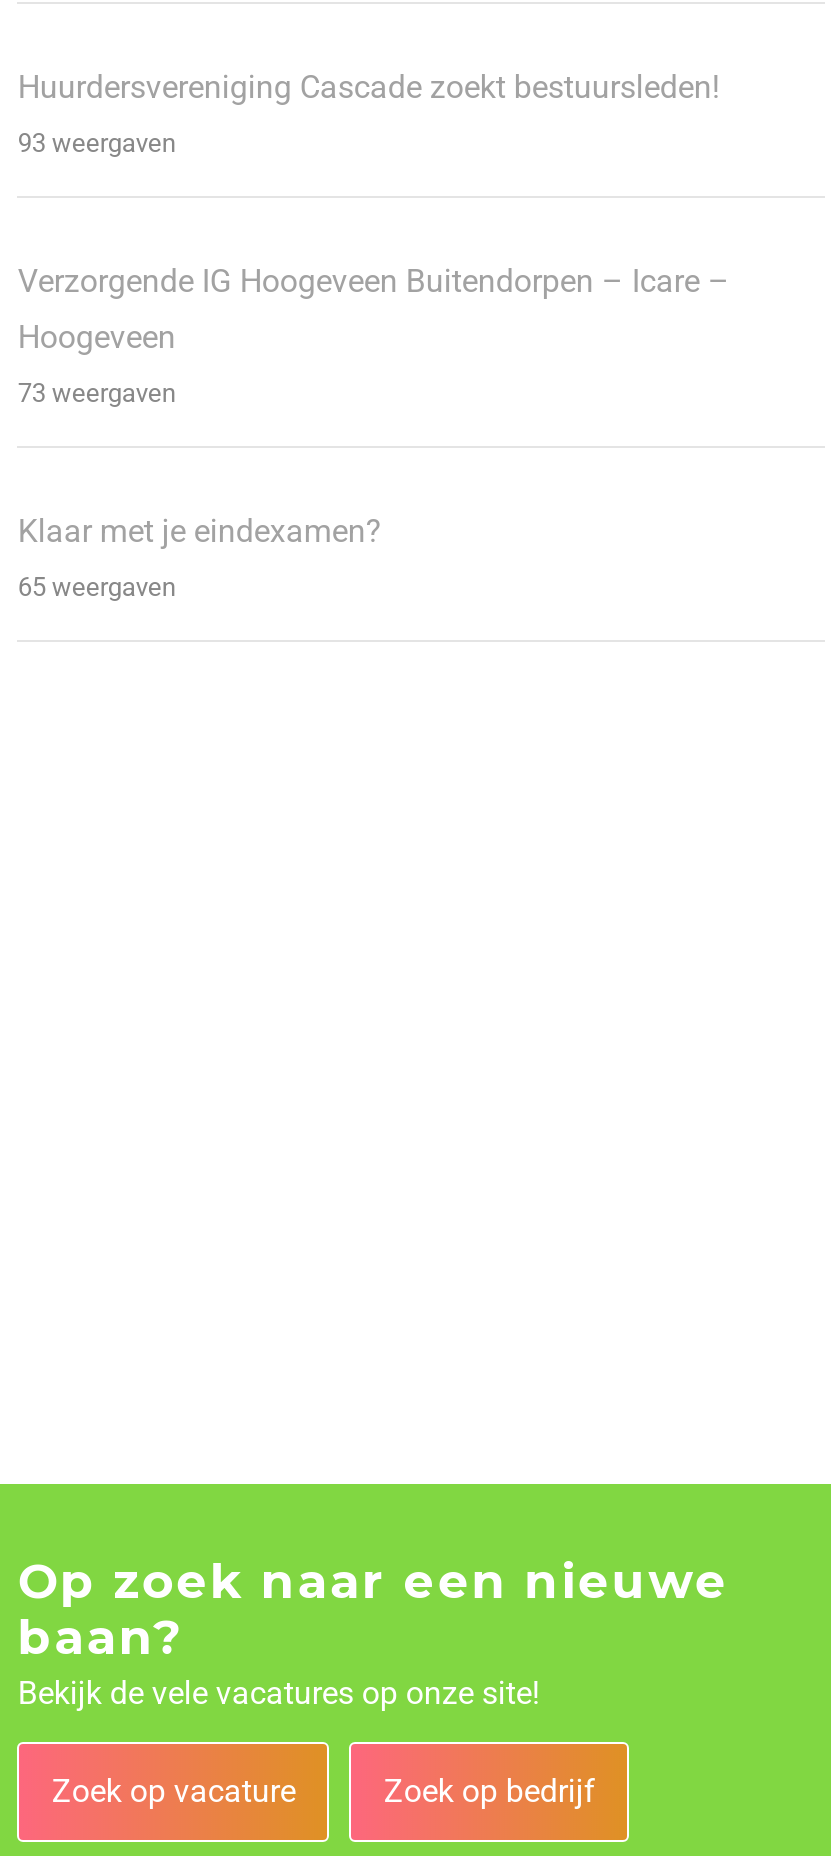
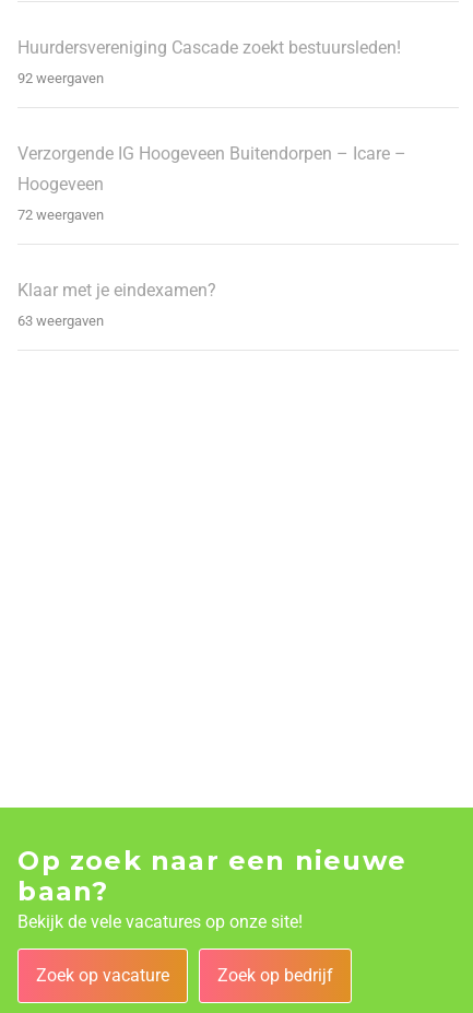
[18,128,176,158] 93 weergaven -> [18,70,104,86] 92 weergaven
[18,378,176,408] 73 weergaven -> [18,207,104,223] 72 weergaven
[18,572,176,602] 65 weergaven -> [18,313,104,329] 63 weergaven

